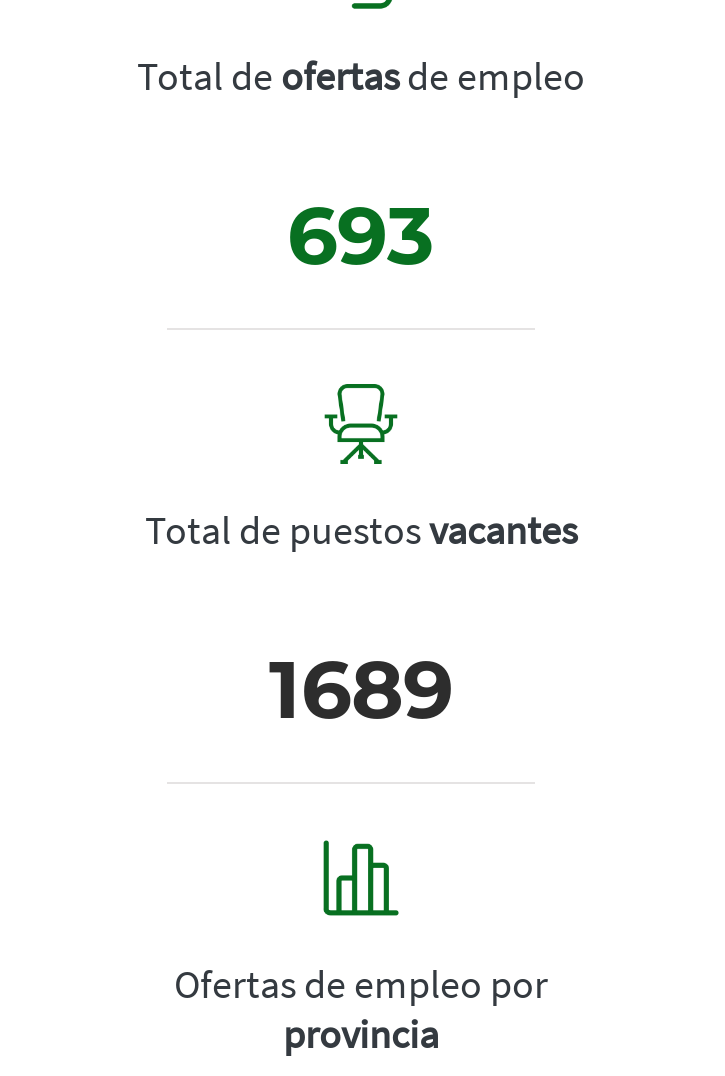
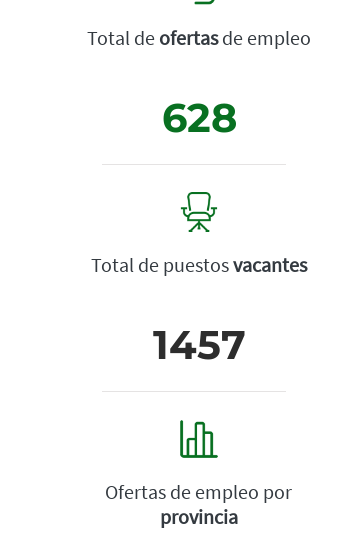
[287,186,435,284] 693 -> [161,93,236,142] 628
[269,640,453,738] 1689 -> [152,320,245,369] 1457

